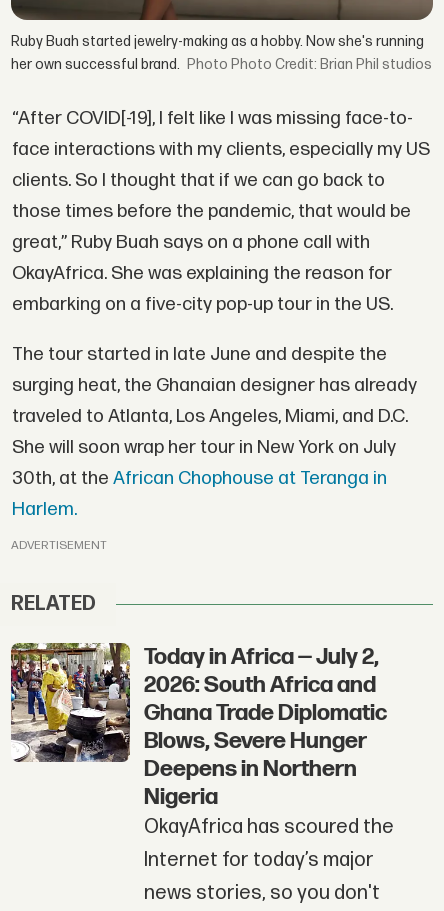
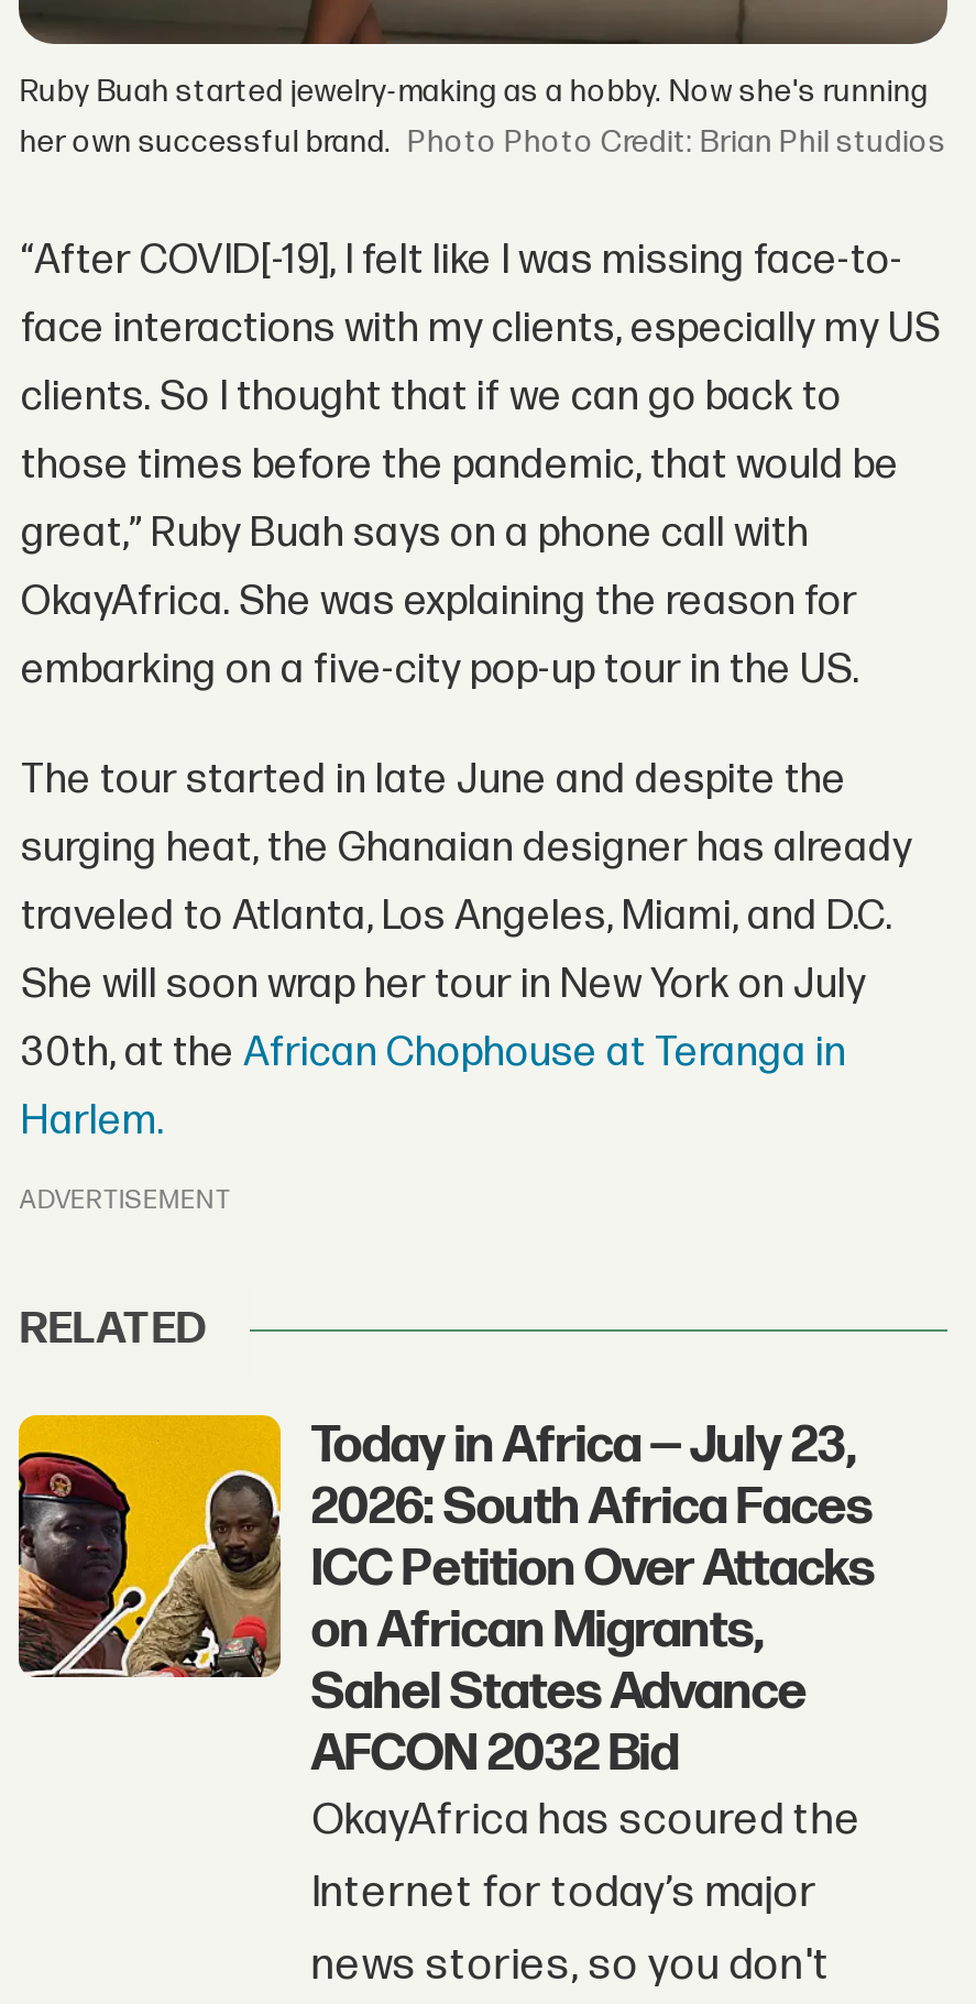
[10,642,387,811] [image] | Today in Africa — July 2, | 2026: South Africa and | Ghana Trade Diplomatic | Blows, Severe Hunger | Deepens in Northern | Nigeria -> [17,1413,875,1786] [image] | Today in Africa — July 23, | 2026: South Africa Faces | ICC Petition Over Attacks | on African Migrants, | Sahel States Advance | AFCON 2032 Bid

